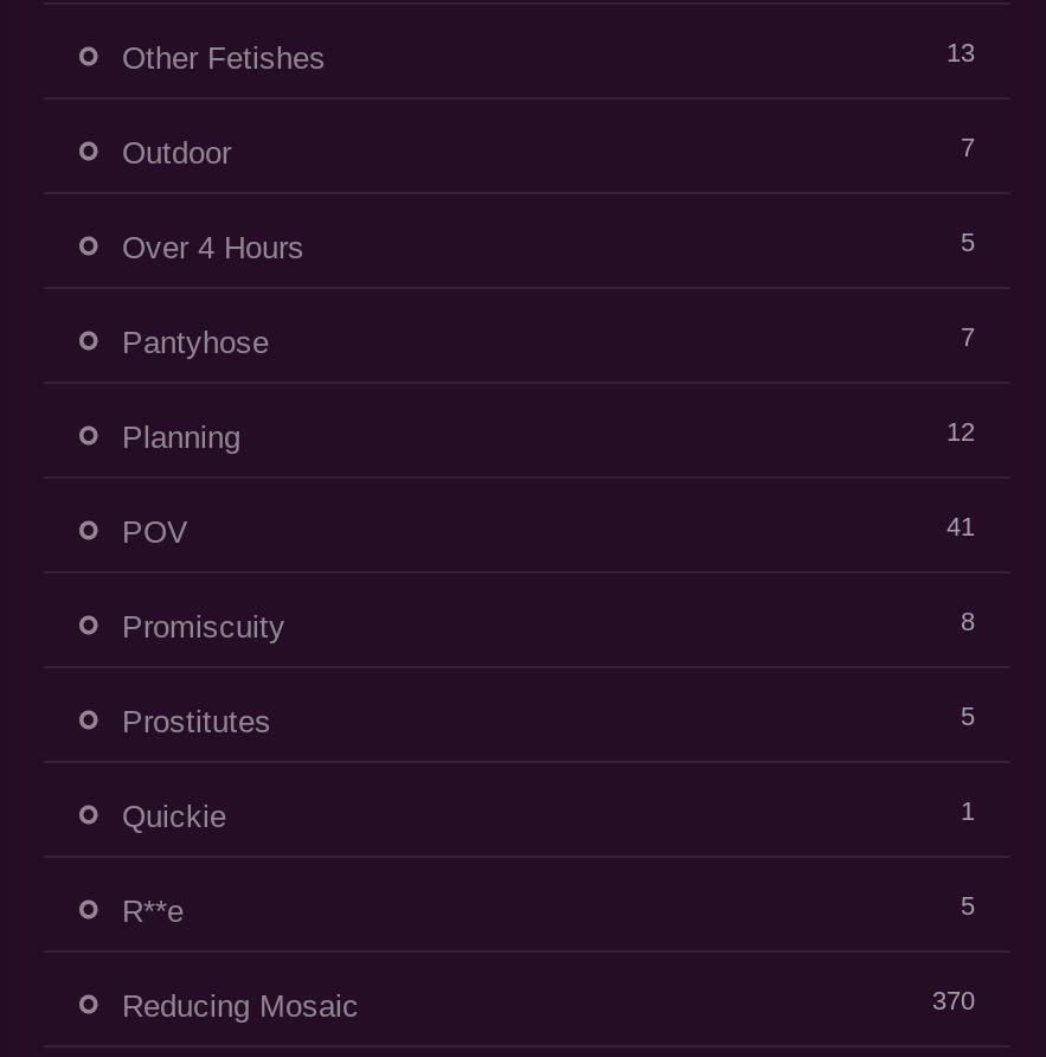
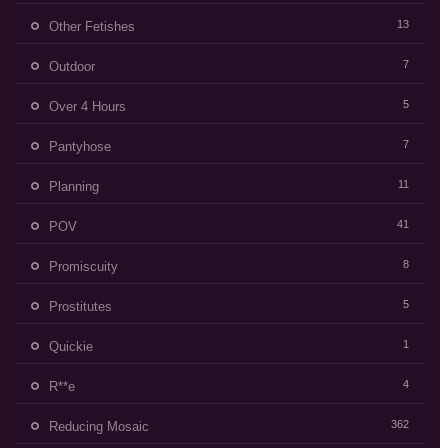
[946,418,975,446] 12 -> [398,178,409,190] 11
[961,892,975,920] 5 -> [403,378,409,390] 4
[932,986,975,1015] 370 -> [391,418,409,430] 362

